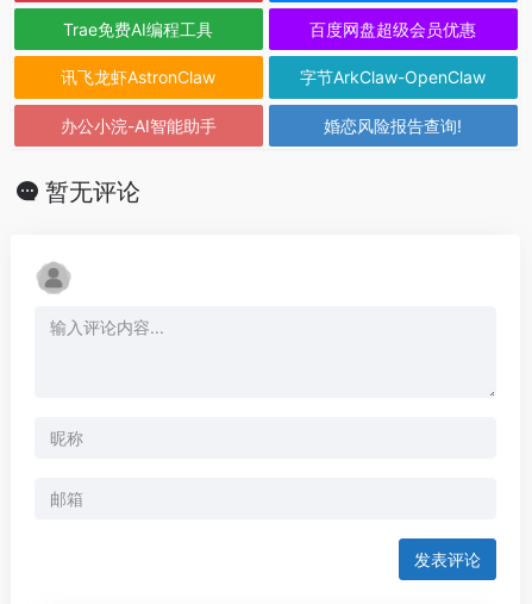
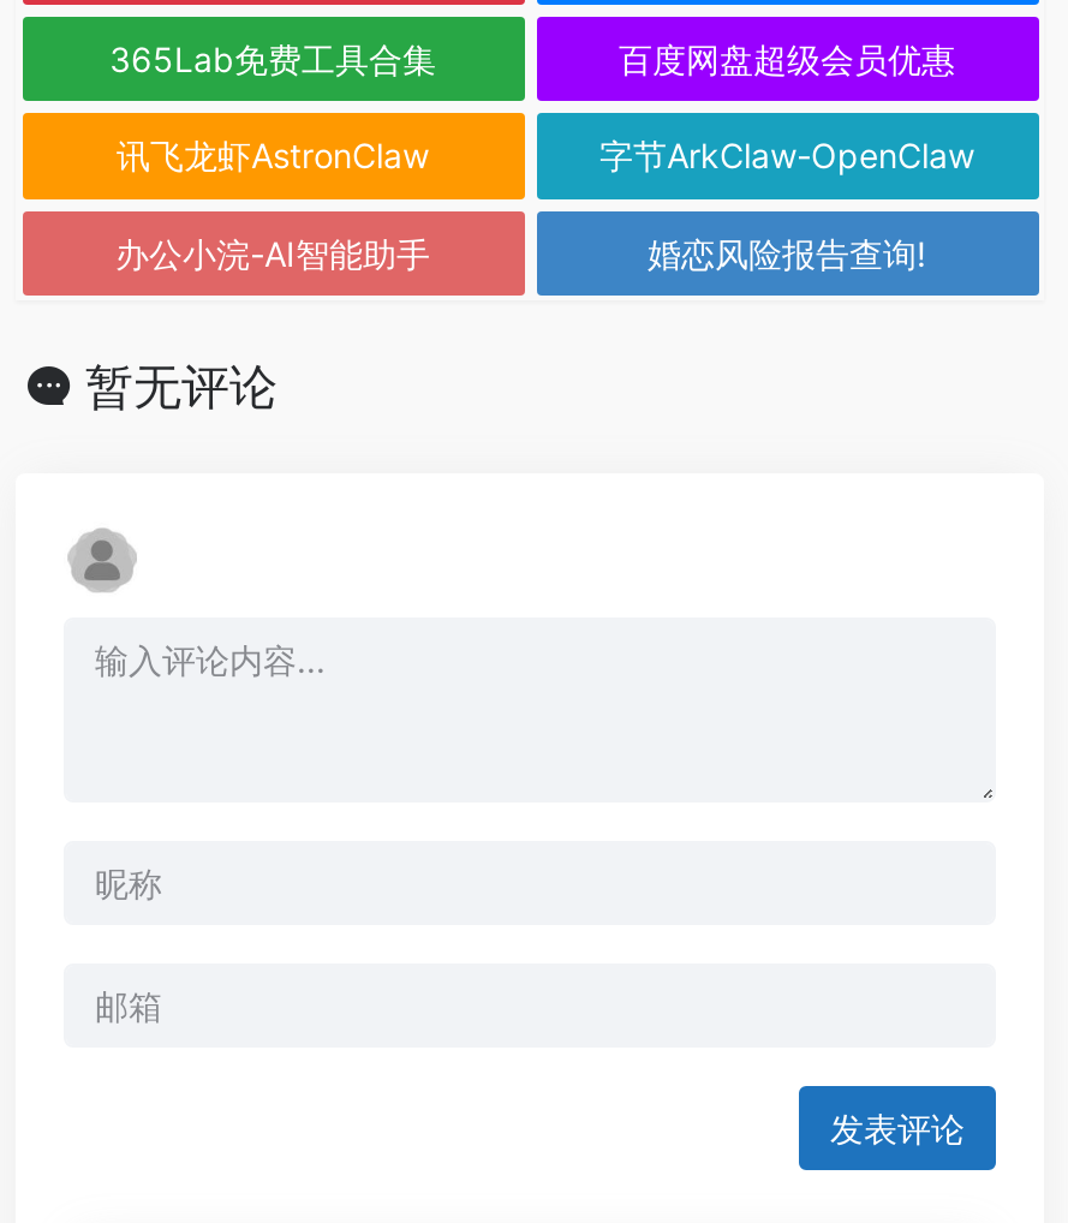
[63,19,213,39] Trae免费AI编程工具 -> [109,38,436,79] 365Lab免费工具合集

